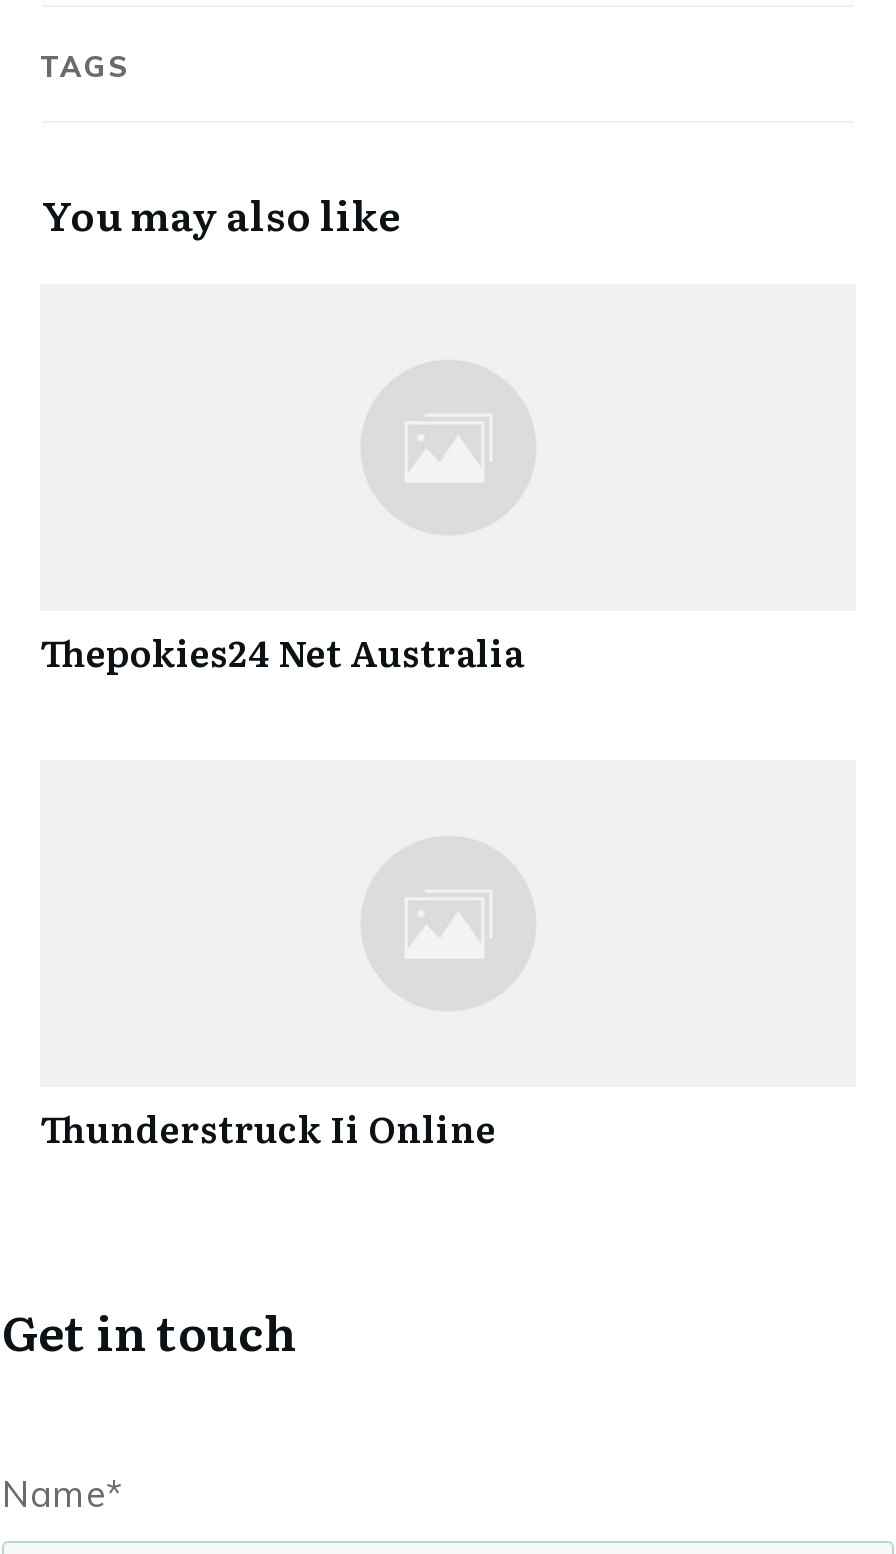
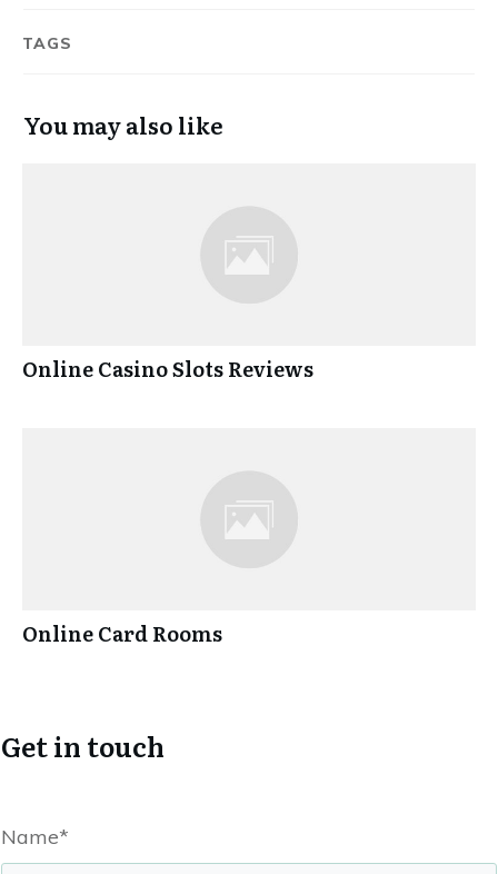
[40,626,524,680] Thepokies24 Net Australia -> [22,354,313,384] Online Casino Slots Reviews
[40,1102,496,1156] Thunderstruck Ii Online -> [22,619,222,649] Online Card Rooms

